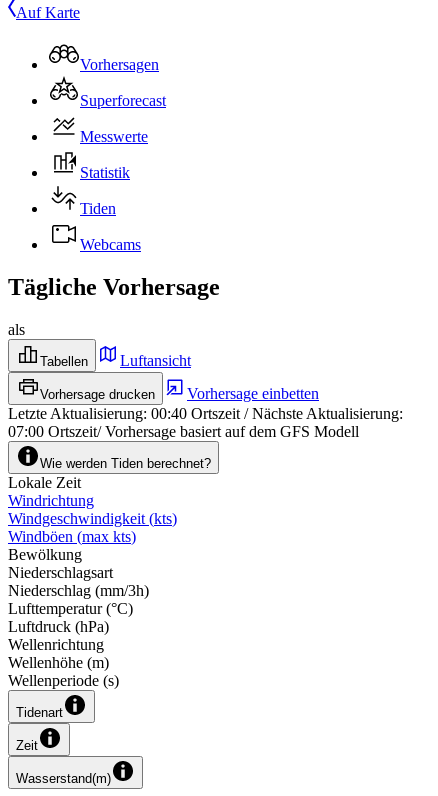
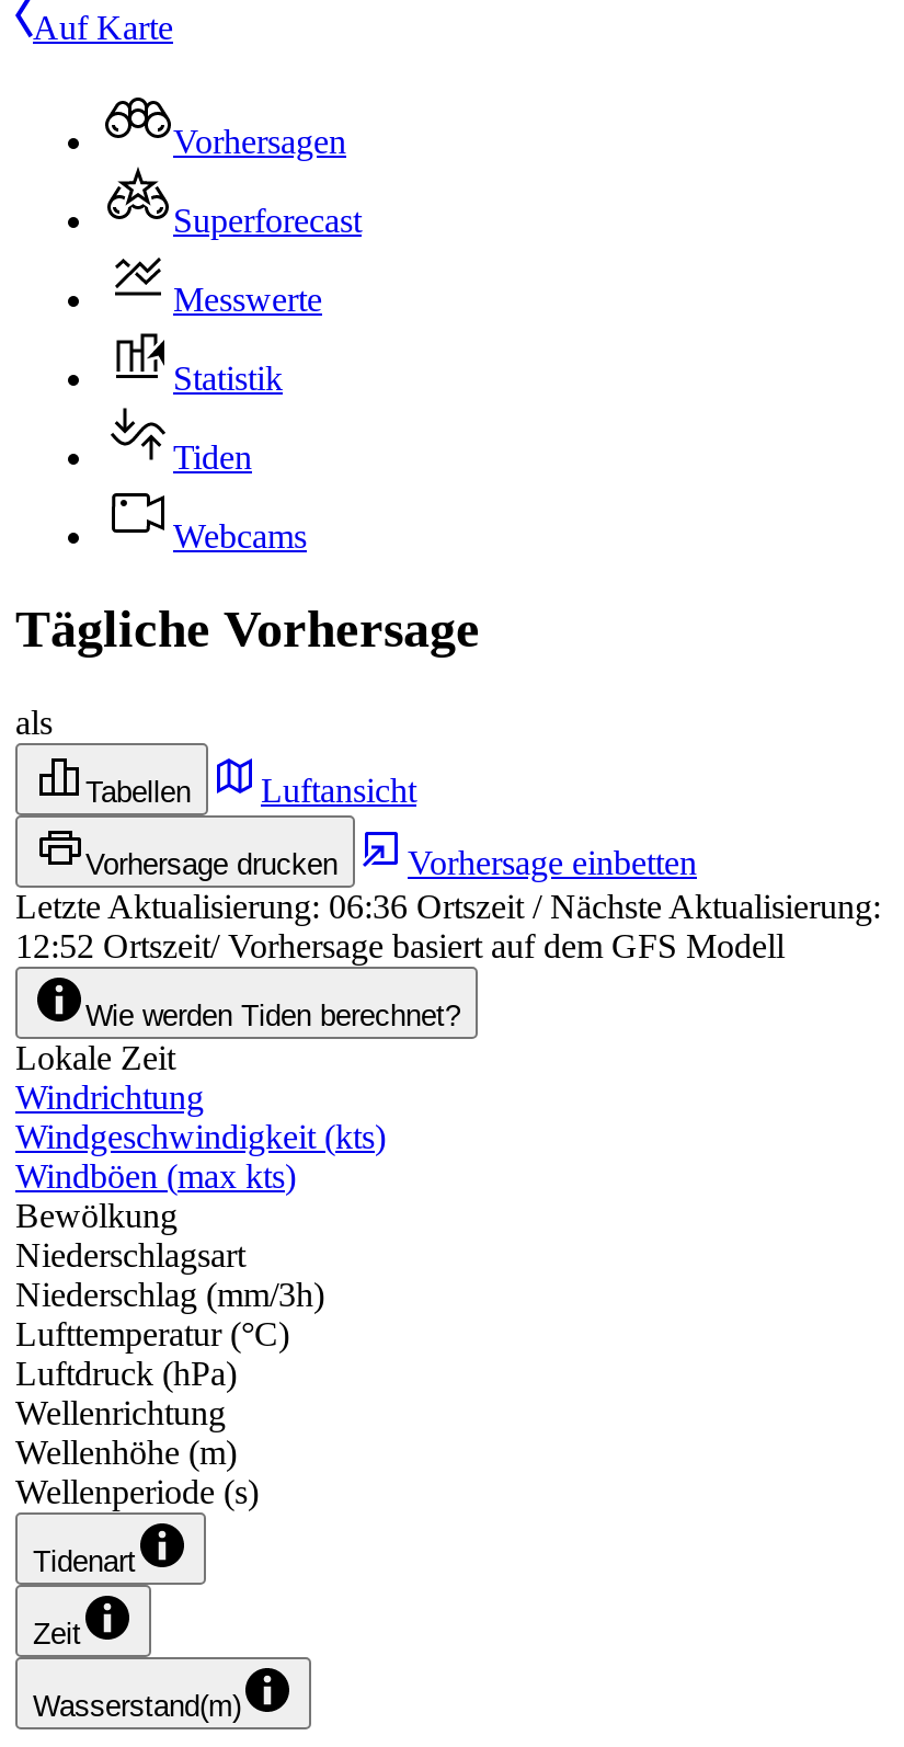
[8,405,403,422] Letzte Aktualisierung:00:40 Ortszeit / Nächste Aktualisierung: -> [15,887,881,924] Letzte Aktualisierung:06:36 Ortszeit / Nächste Aktualisierung:
[8,423,359,440] 07:00 Ortszeit/ Vorhersage basiert auf dem GFS Modell -> [15,927,785,964] 12:52 Ortszeit/ Vorhersage basiert auf dem GFS Modell

